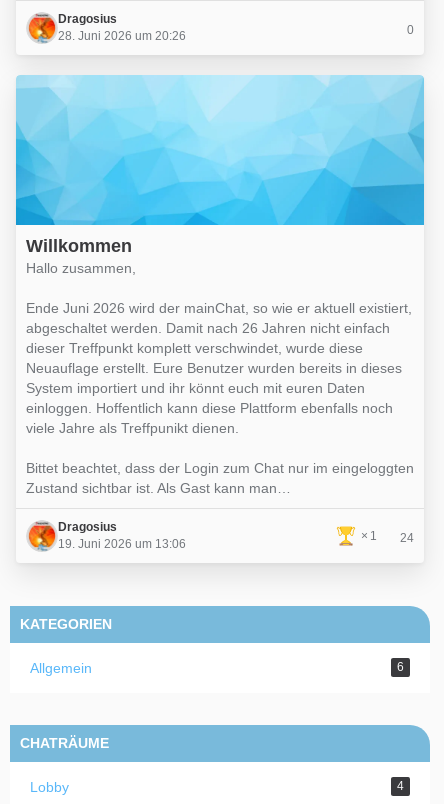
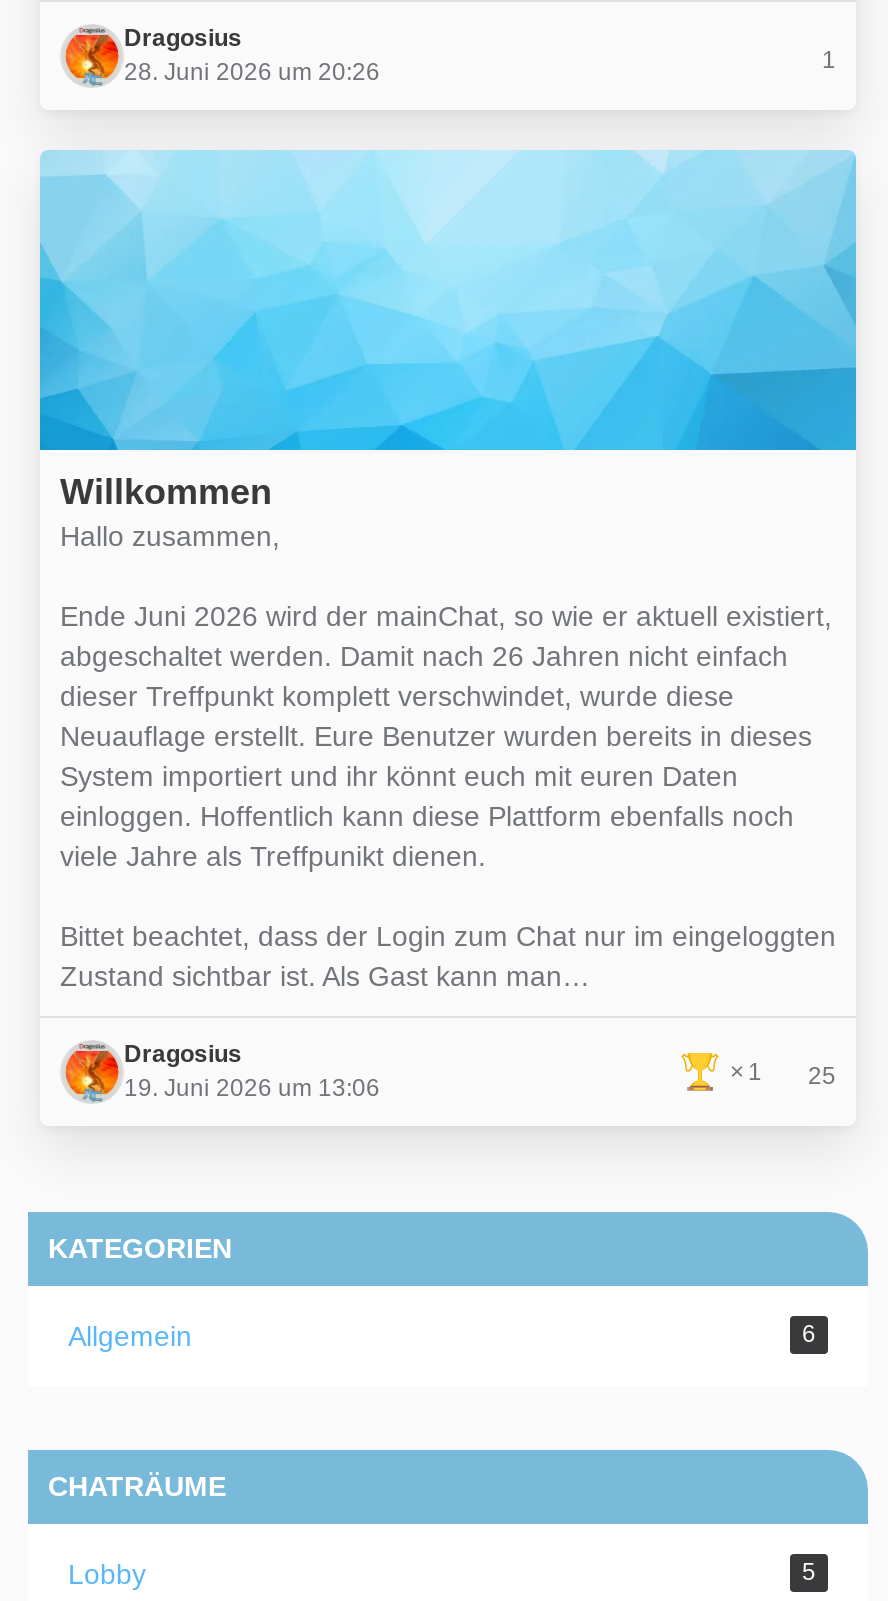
[407,22,414,36] 0 -> [822,45,836,73] 1
[370,528,414,544] 1 24 -> [748,1057,836,1089] 1 25
[397,779,404,793] 4 -> [802,1558,816,1586] 5

